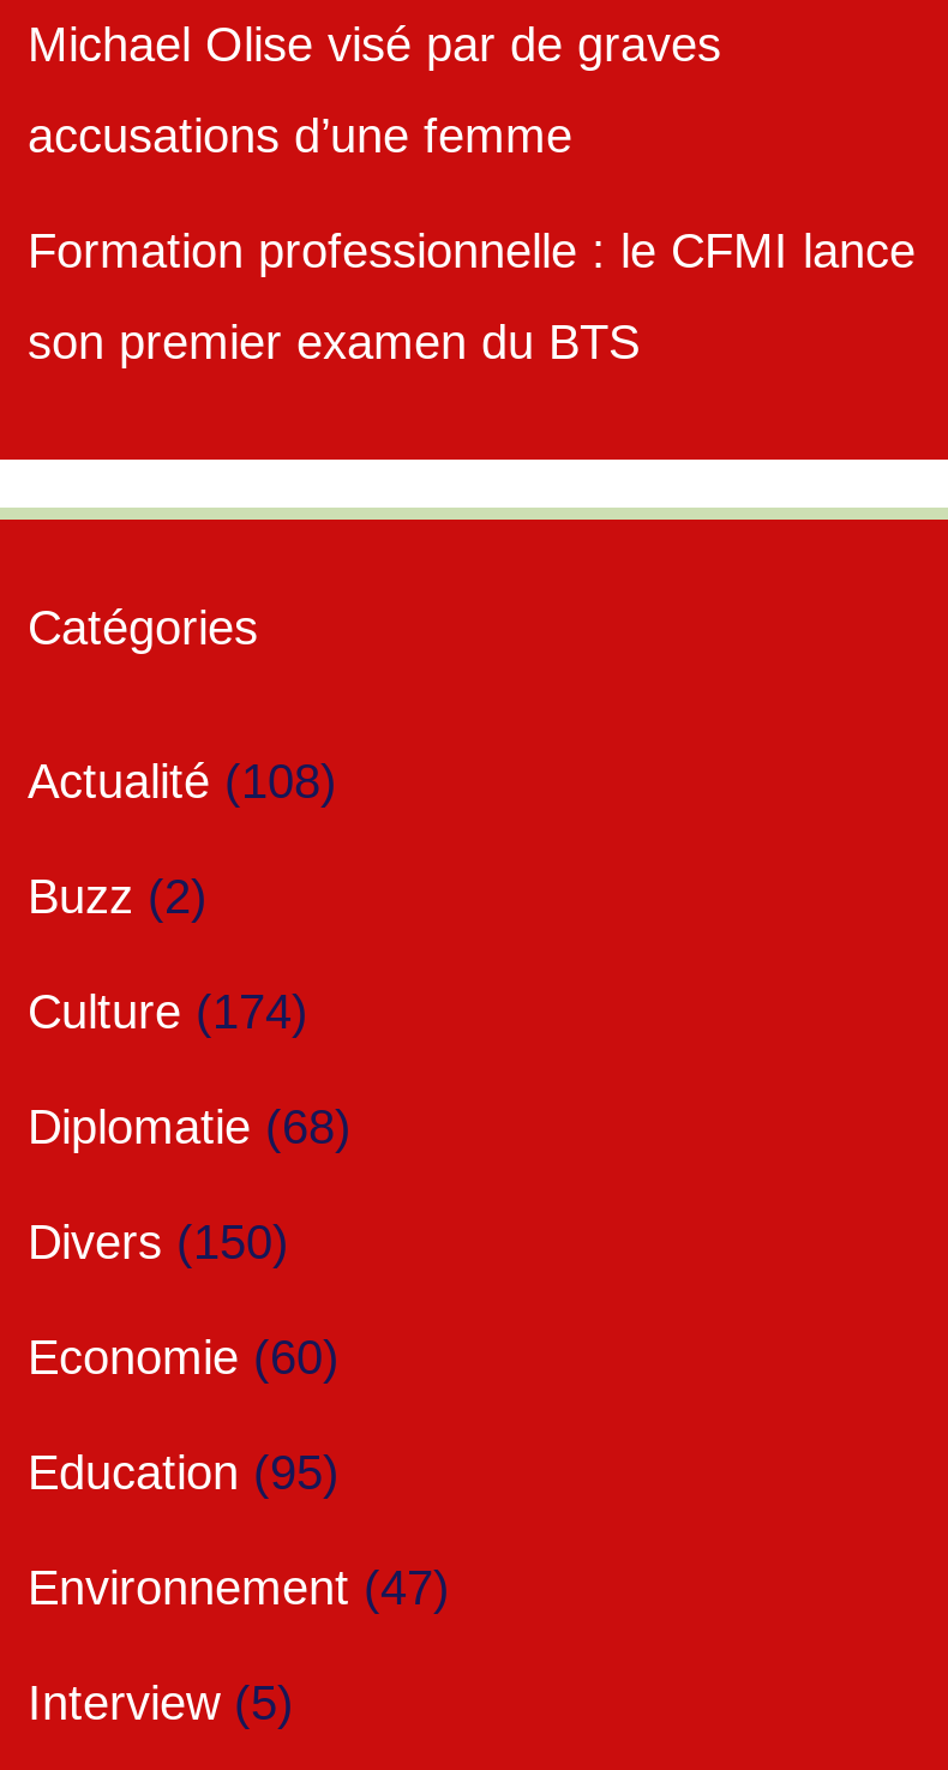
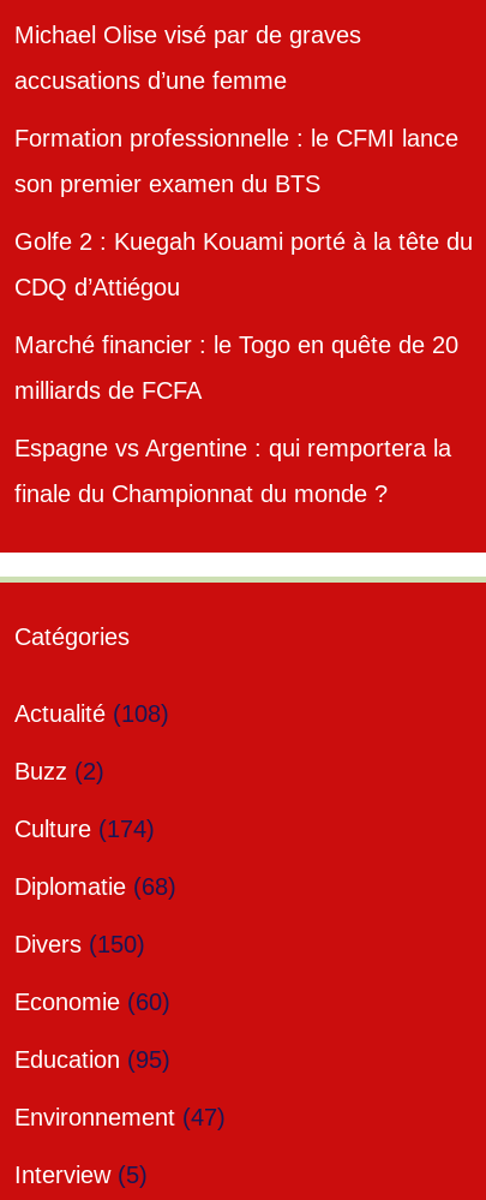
none -> [14,229,473,507] Golfe 2 : Kuegah Kouami porté à la tête du | CDQ d’Attiégou | Marché financier : le Togo en quête de 20 | milliards de FCFA | Espagne vs Argentine : qui remportera la | finale du Championnat du monde ?

